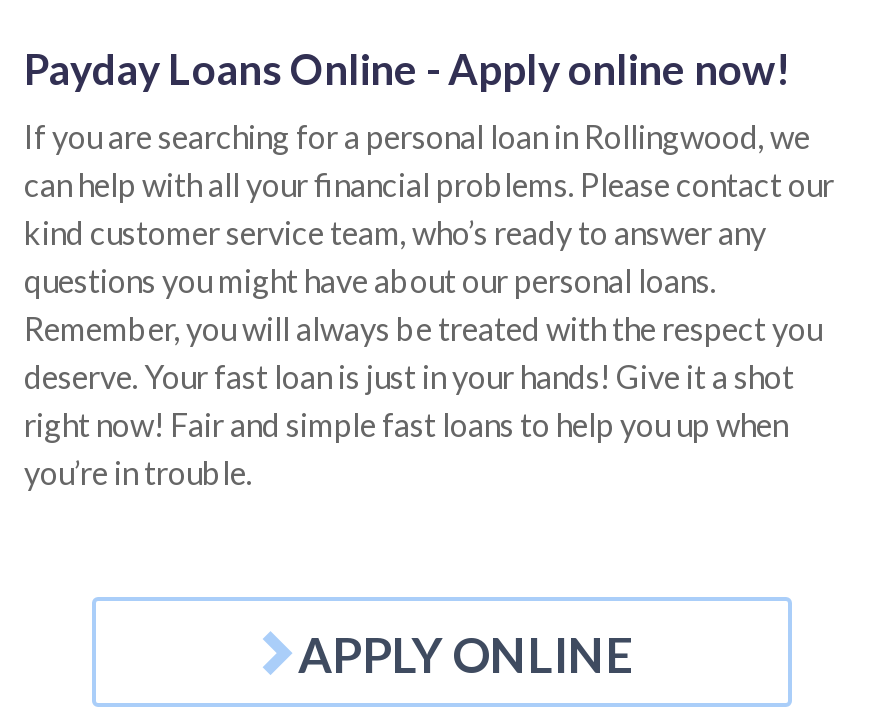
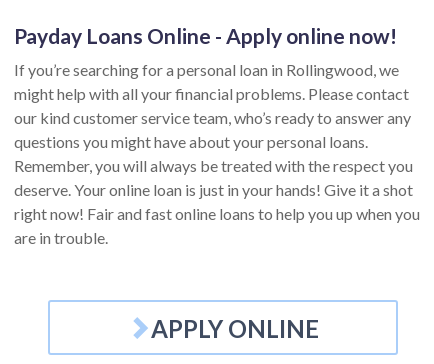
[24,117,834,299] If you are searching for a personal loan in Rollingwood, we | can help with all your financial problems. Please contact our | kind customer service team, who’s ready to answer any | questions you might have about our personal loans. -> [14,60,411,151] If you’re searching for a personal loan in Rollingwood, we | might help with all your financial problems. Please contact | our kind customer service team, who’s ready to answer any | questions you might have about your personal loans.
[24,357,794,491] deserve. Your fast loan is just in your hands! Give it a shot | right now! Fair and simple fast loans to help you up when | you’re in trouble. -> [14,180,420,247] deserve. Your online loan is just in your hands! Give it a shot | right now! Fair and fast online loans to help you up when you | are in trouble.

